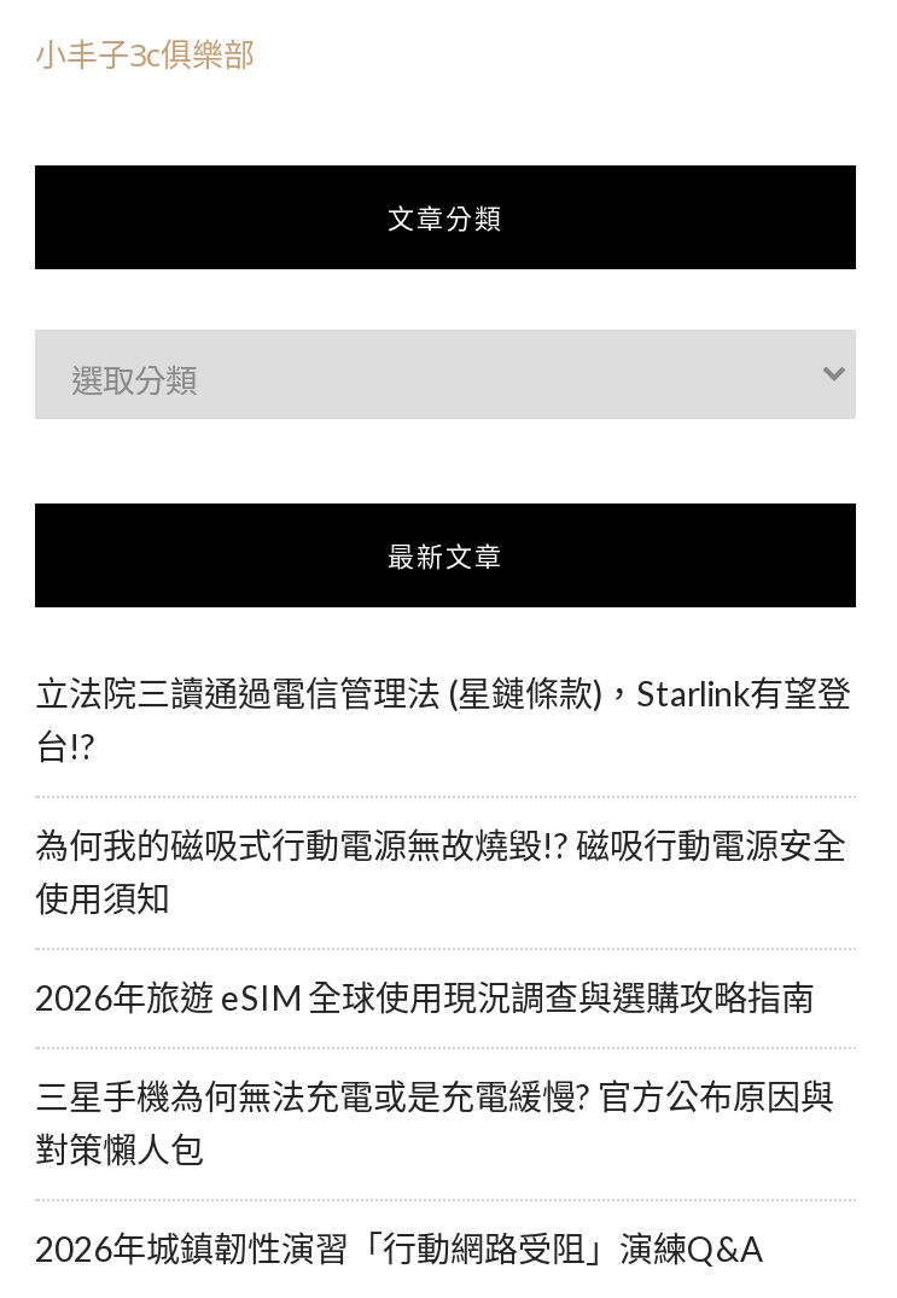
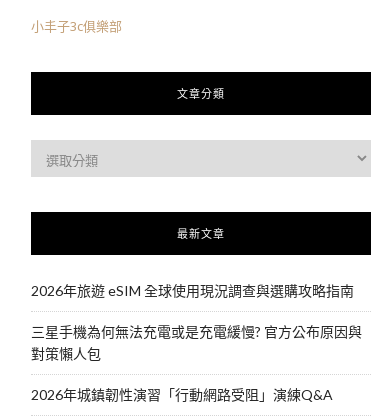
[35,673,851,919] 立法院三讀通過電信管理法 (星鏈條款)，Starlink有望登 | 台!? | 為何我的磁吸式行動電源無故燒毀!? 磁吸行動電源安全 | 使用須知 -> none

